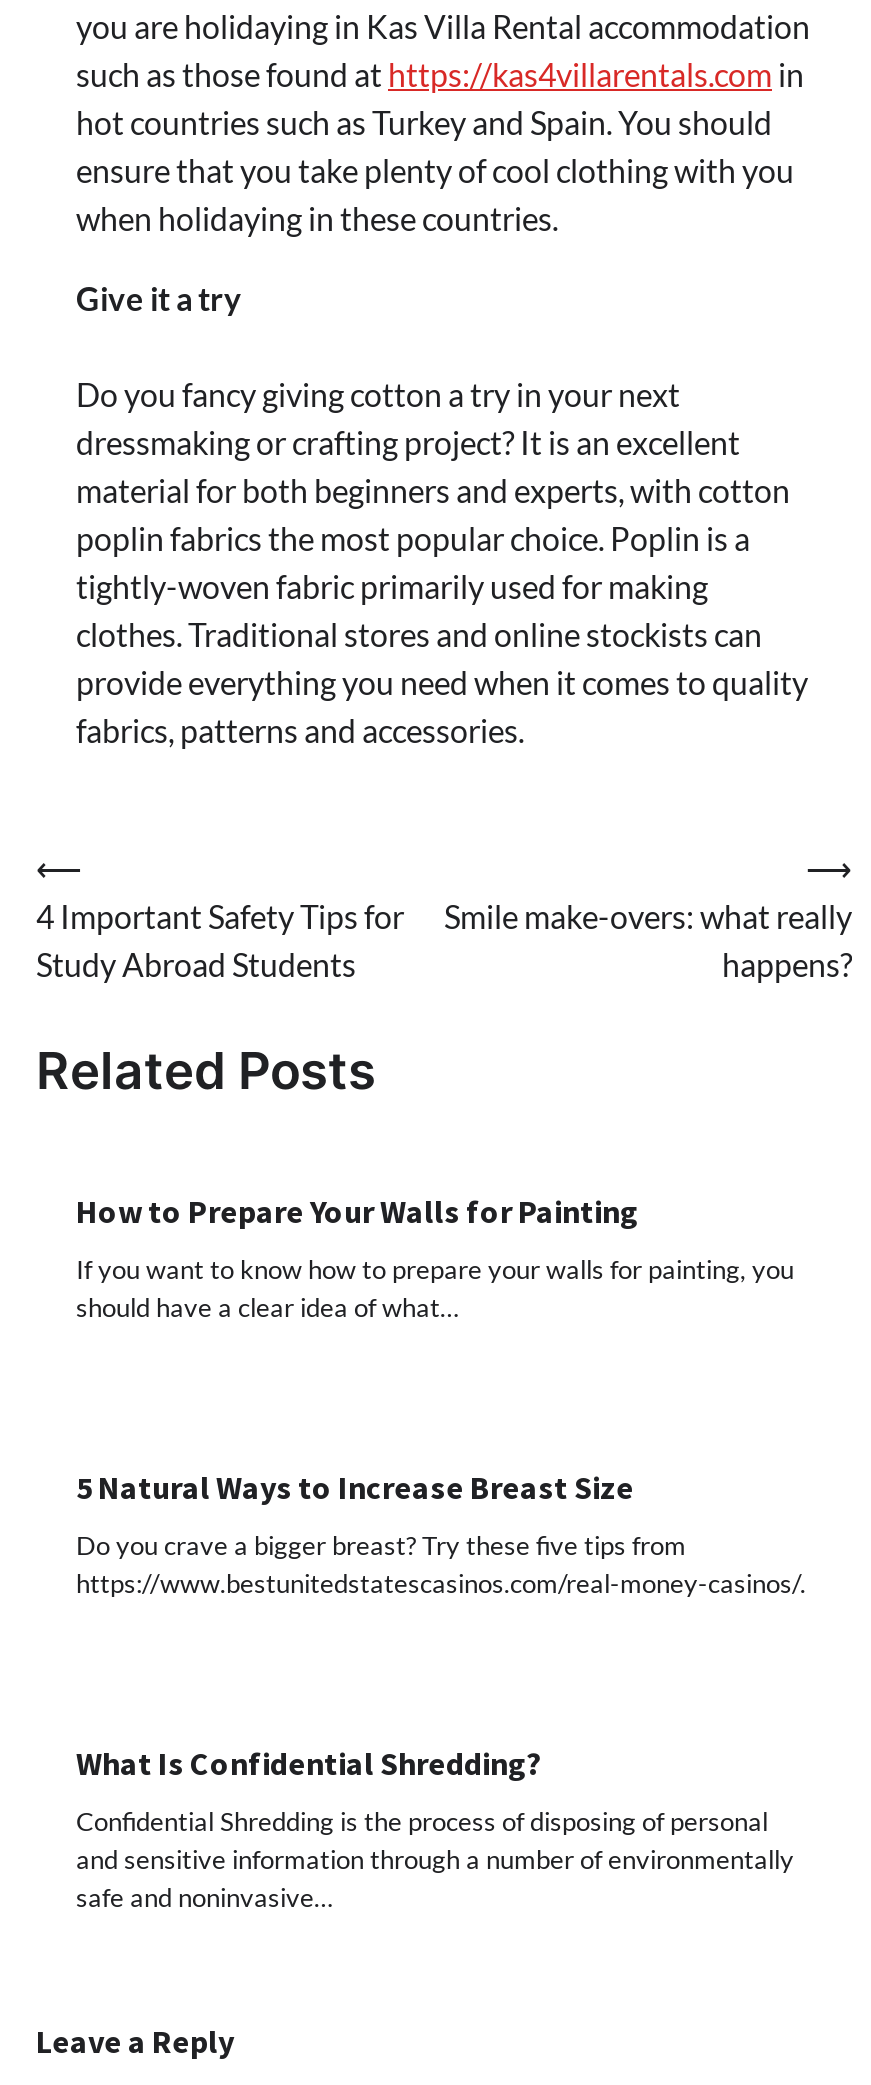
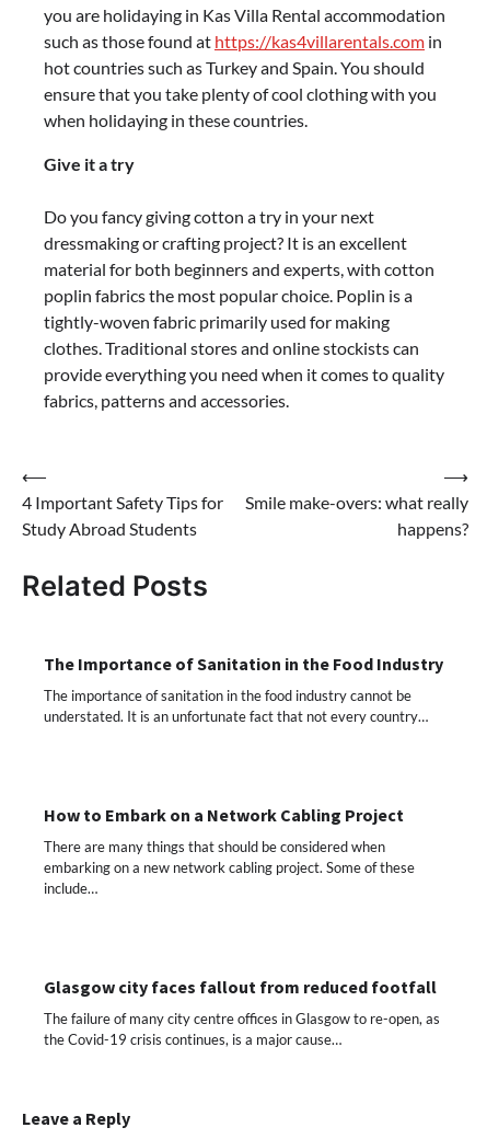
[76,1191,640,1231] How to Prepare Your Walls for Painting -> [44,652,443,674] The Importance of Sanitation in the Food Industry
[76,1253,794,1323] If you want to know how to prepare your walls for painting, you | should have a clear idea of what… -> [44,686,428,724] The importance of sanitation in the food industry cannot be | understated. It is an unfortunate fact that not every country…
[76,1467,634,1507] 5 Natural Ways to Increase Breast Size -> [44,803,404,825] How to Embark on a Network Cabling Project
[76,1529,806,1599] Do you crave a bigger breast? Try these five tips from | https://www.bestunitedstatescasinos.com/real-money-casinos/. -> [44,837,415,896] There are many things that should be considered when | embarking on a new network cabling project. Some of these | include…
[76,1743,542,1783] What Is Confidential Shredding? -> [44,975,437,997] Glasgow city faces fallout from reduced footfall
[76,1805,794,1913] Confidential Shredding is the process of disposing of personal | and sensitive information through a number of environmentally | safe and noninvasive… -> [44,1009,440,1048] The failure of many city centre offices in Glasgow to re-open, as | the Covid-19 crisis continues, is a major cause…

